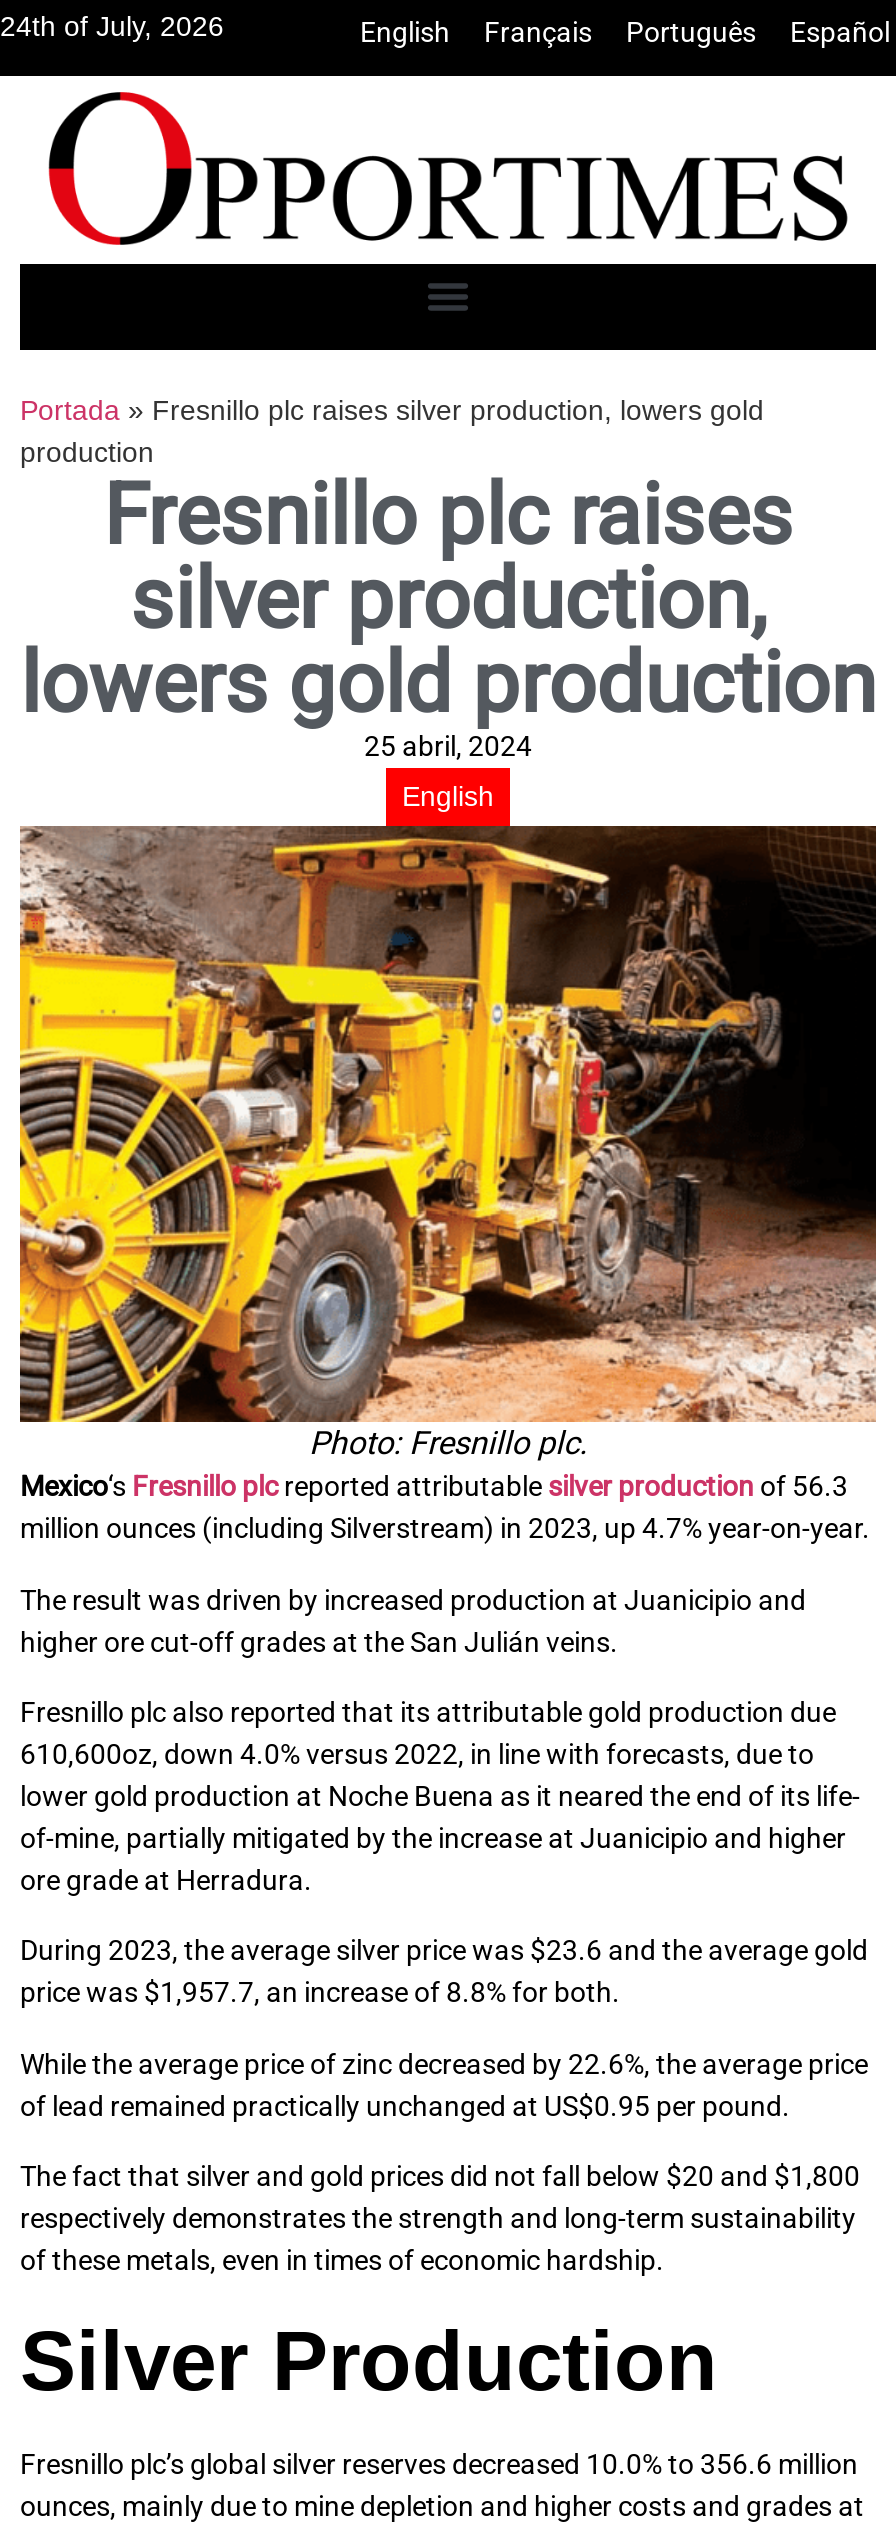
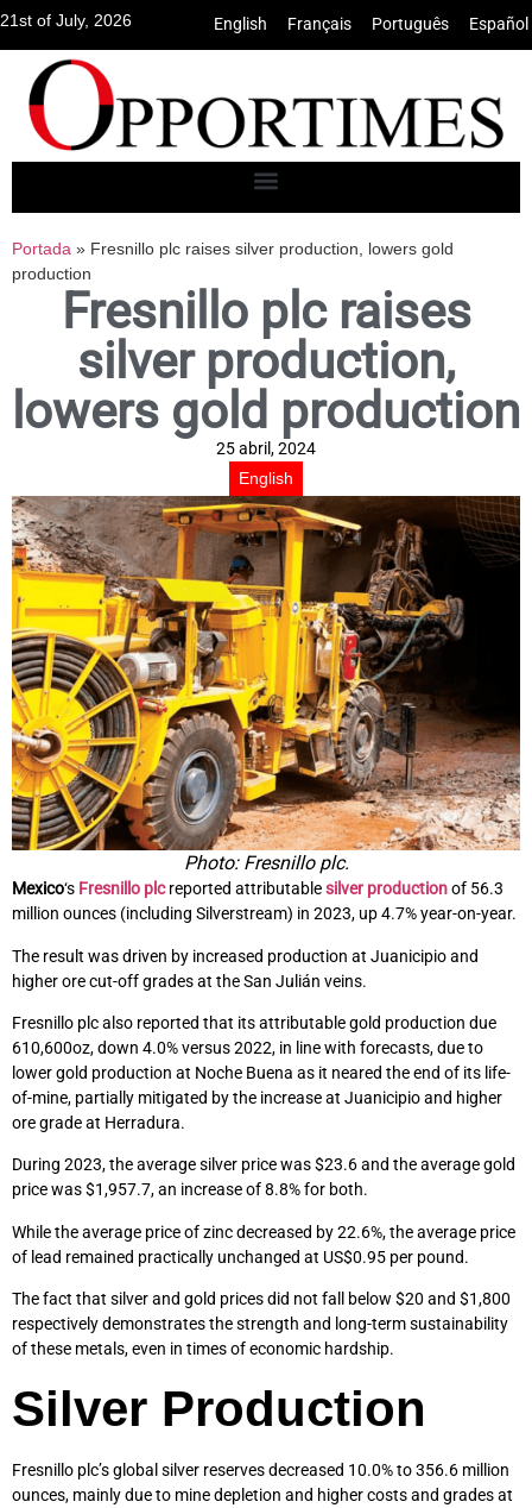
[0,10,224,42] 24th of July, 2026 -> [0,11,132,30] 21st of July, 2026

